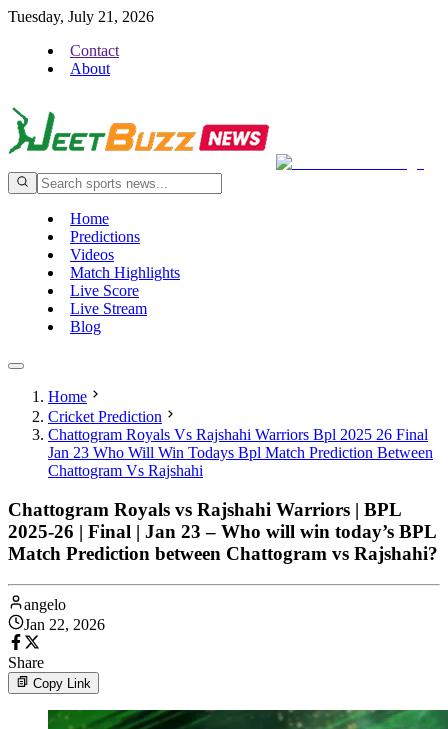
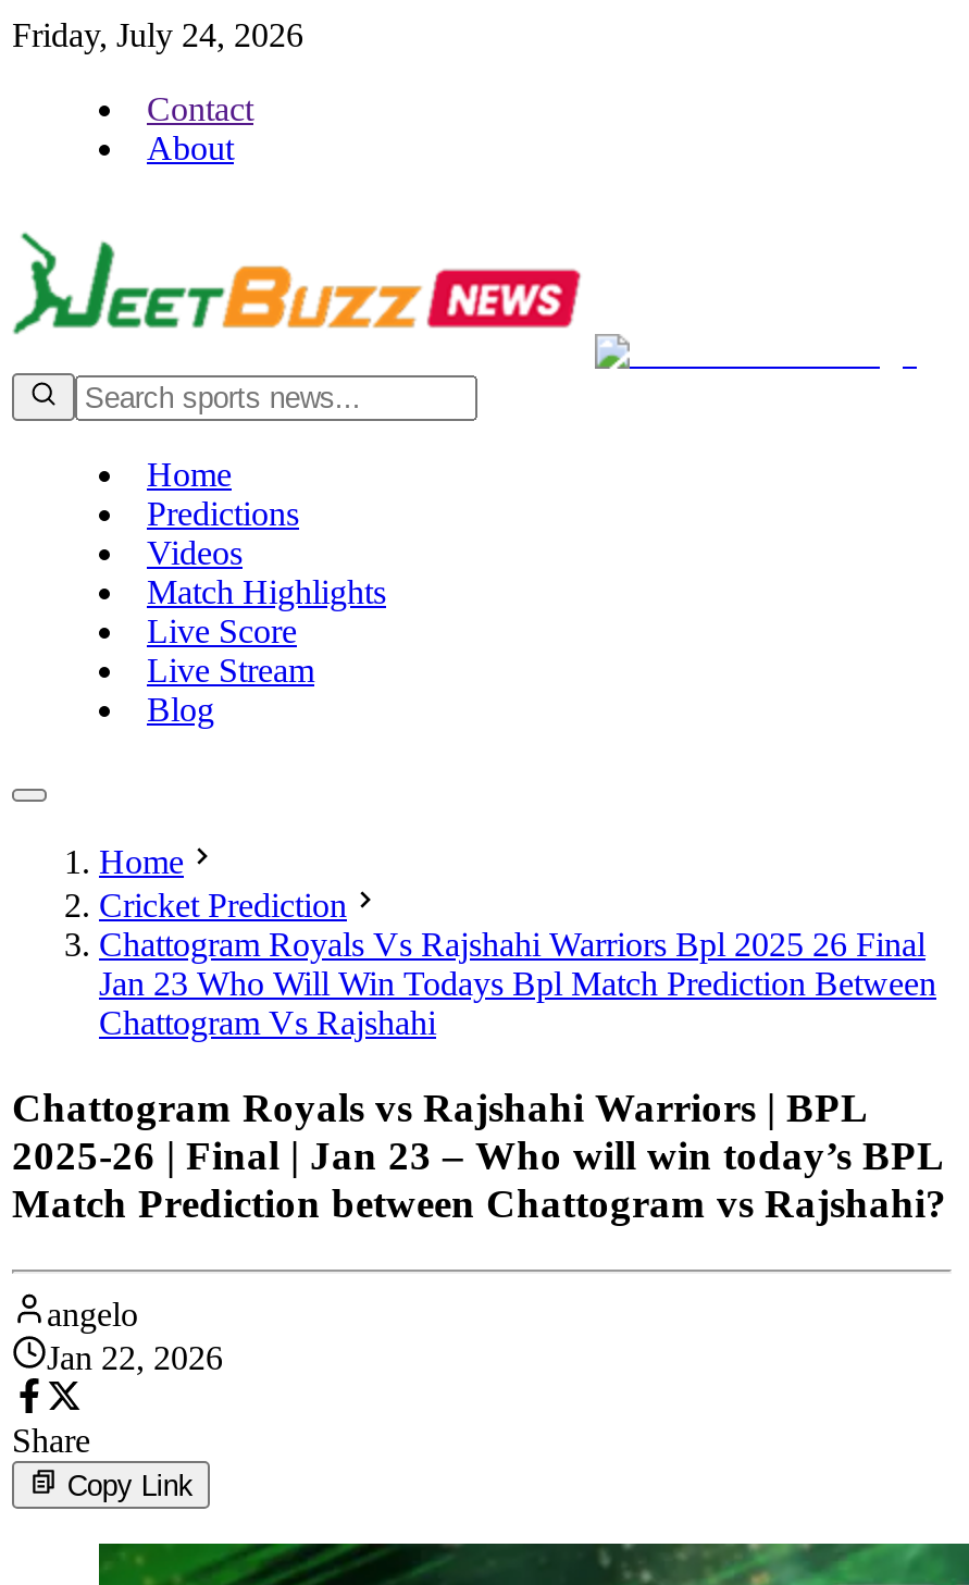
[8,8,154,25] Tuesday, July 21, 2026 -> [12,16,303,53] Friday, July 24, 2026

